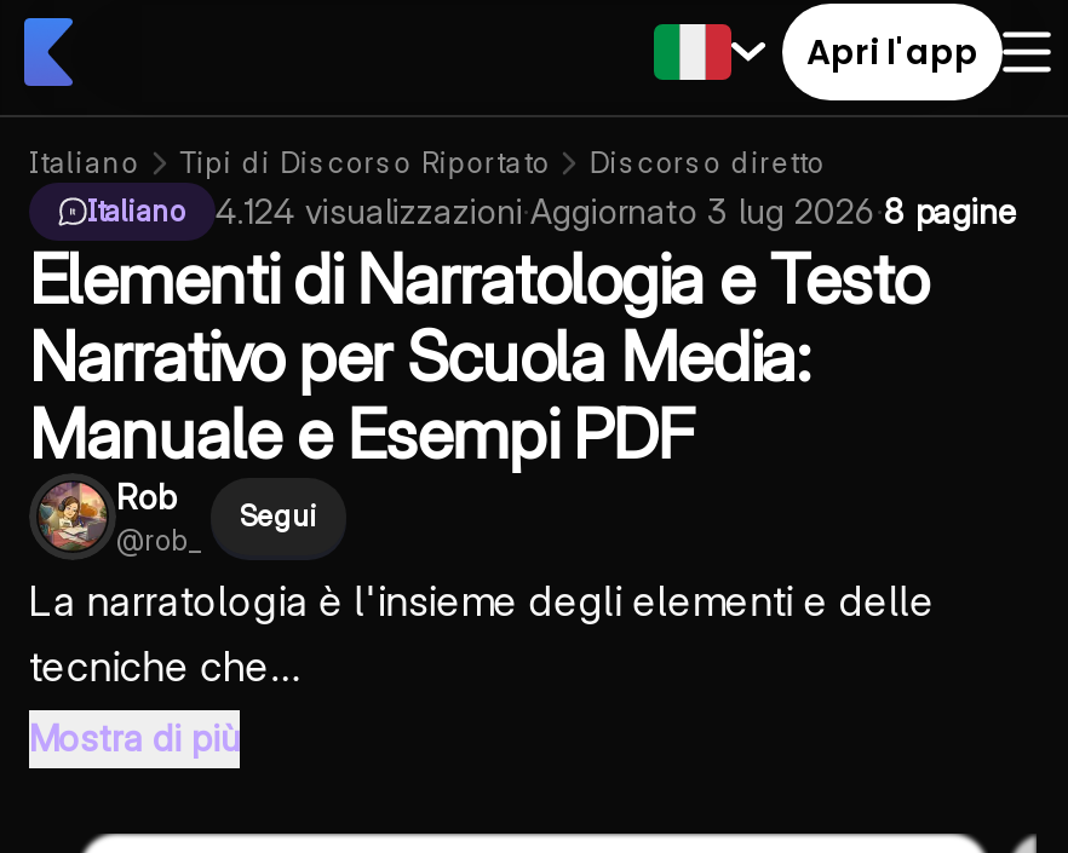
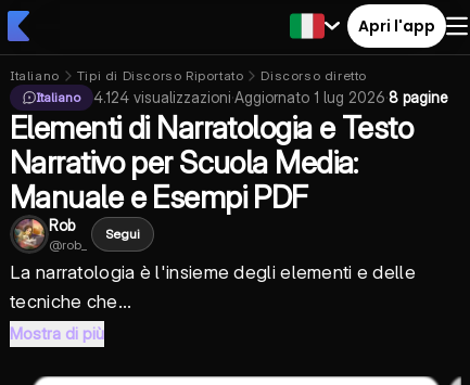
[216,190,1015,231] 4.124 visualizzazioni · Aggiornato 3 lug 2026 · 8 pagine -> [93,88,447,106] 4.124 visualizzazioni · Aggiornato 1 lug 2026 · 8 pagine

